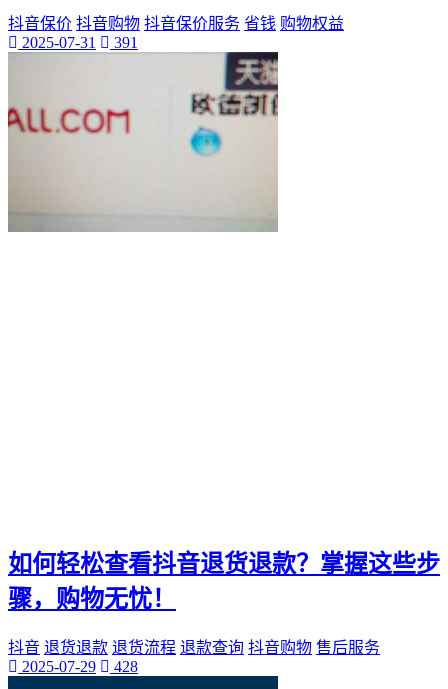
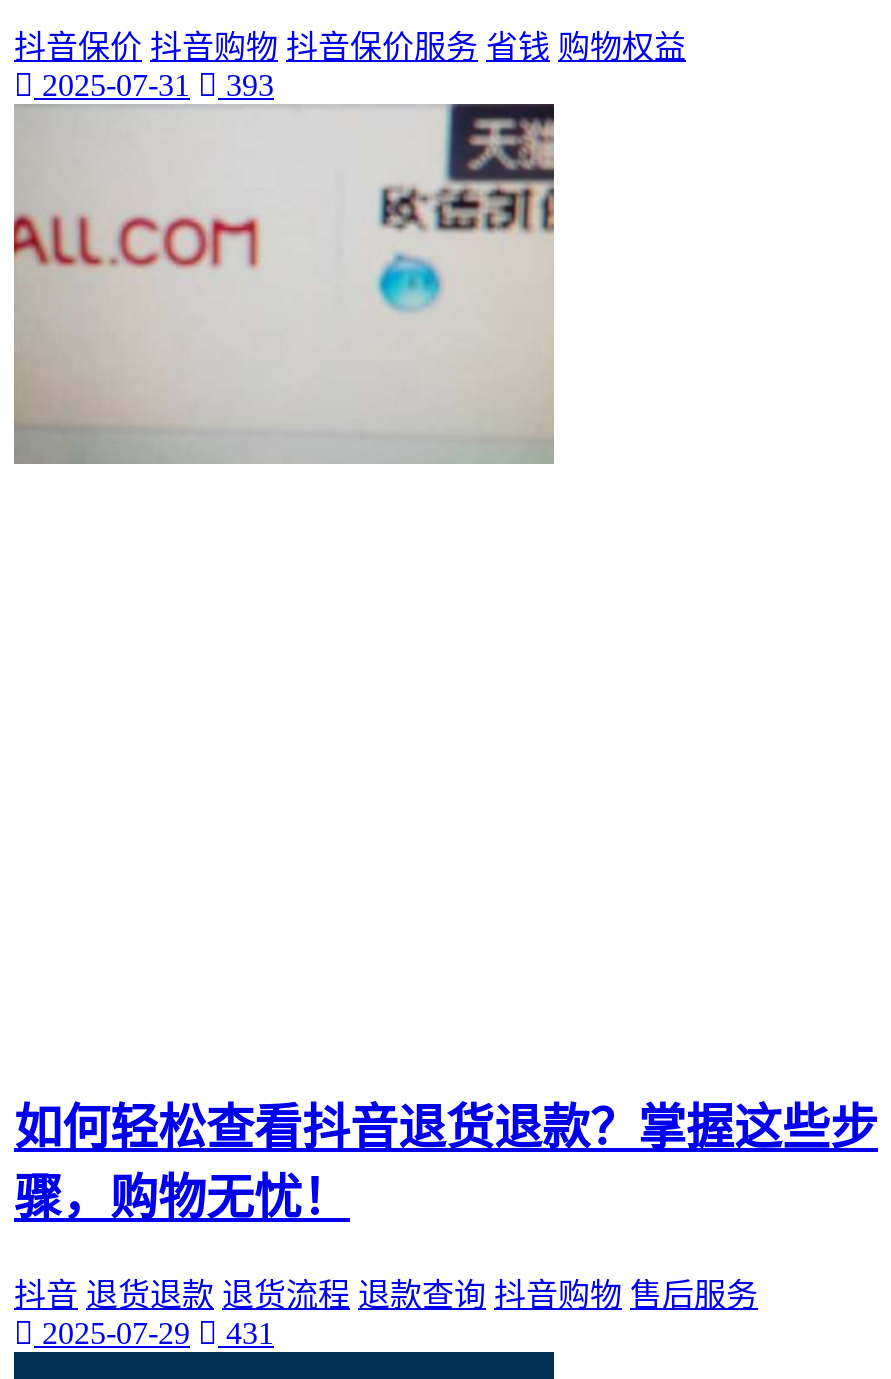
[18,34,138,51] 2025-07-31 391 -> [34,68,274,102] 2025-07-31 393
[18,658,138,675] 2025-07-29 428 -> [34,1316,274,1350] 2025-07-29 431

